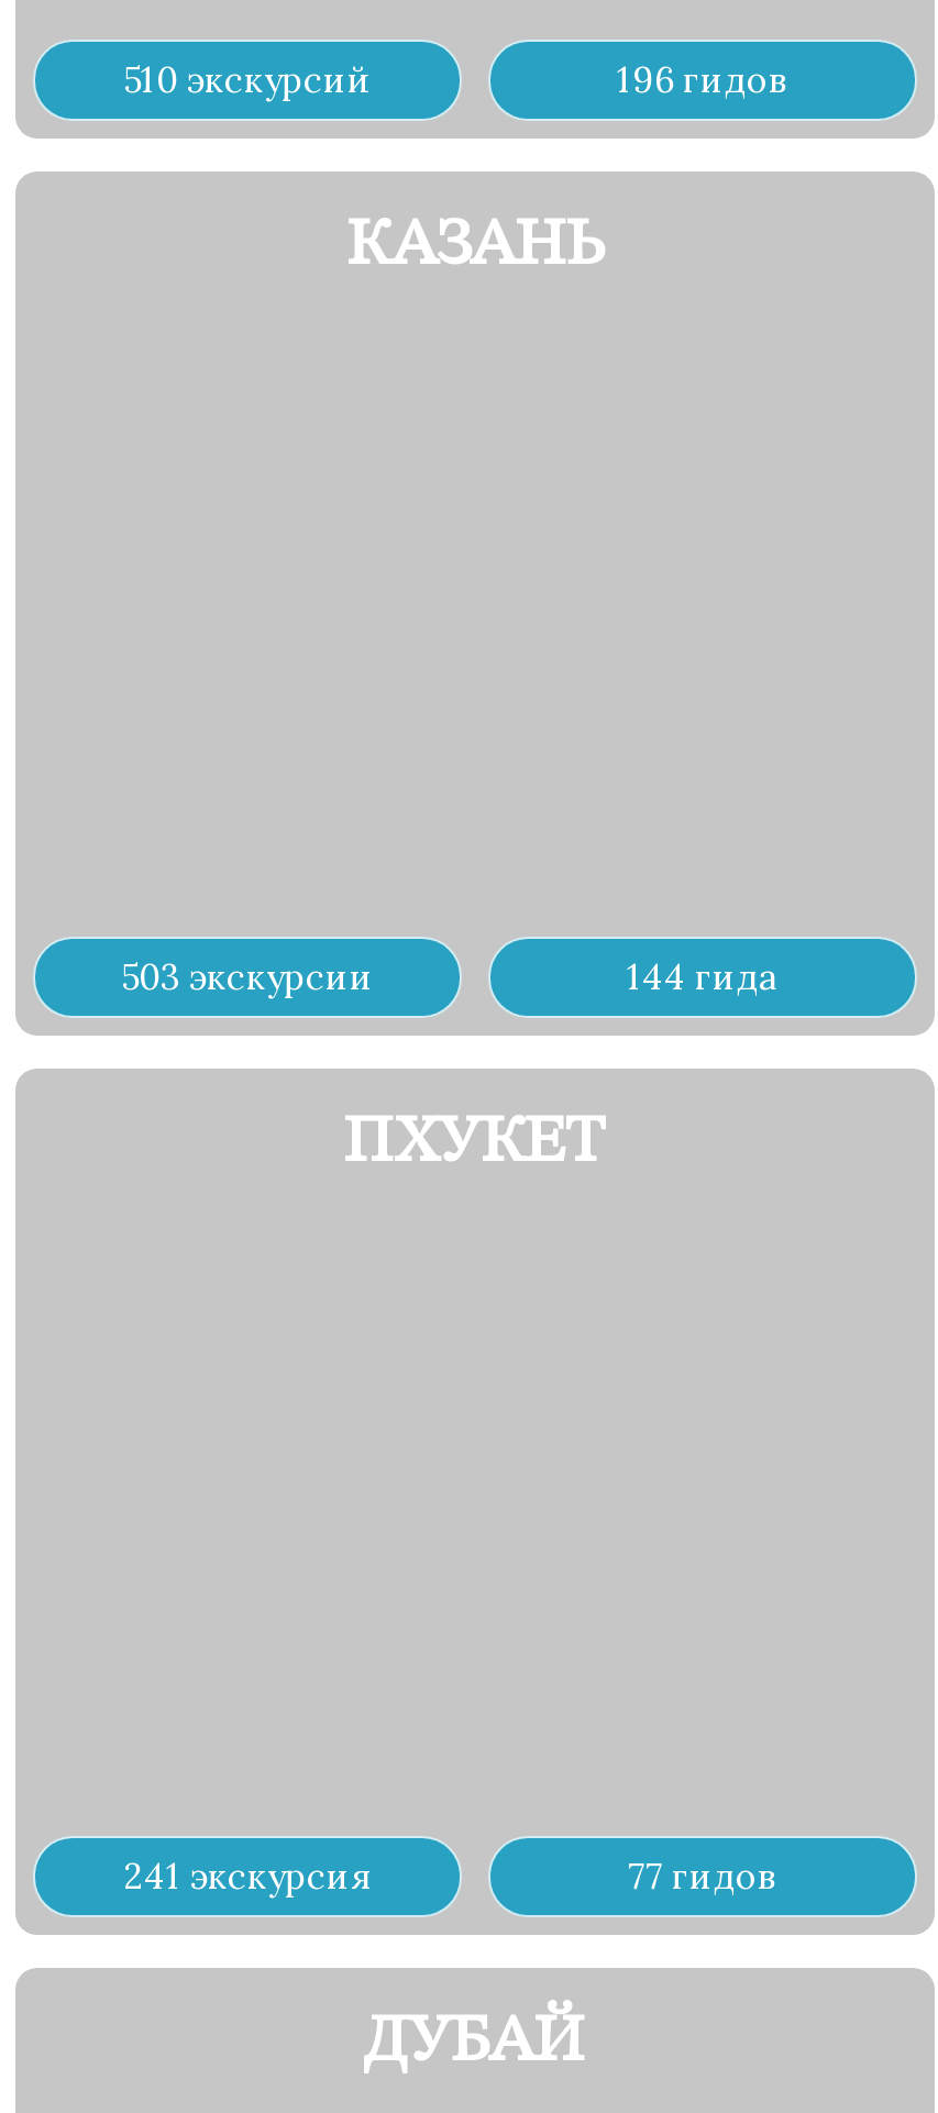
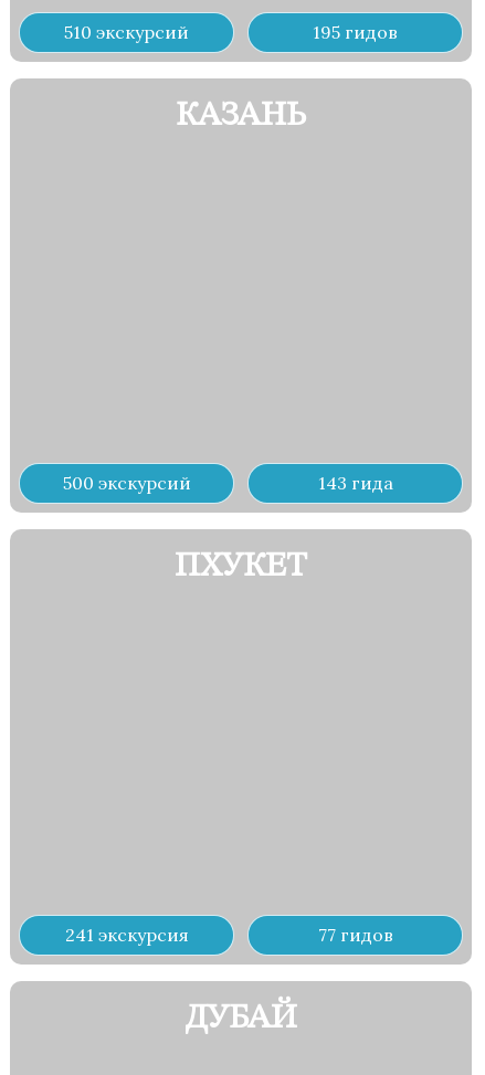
[617,57,788,100] 196 гидов -> [313,21,398,43] 195 гидов
[121,955,779,999] 503 экскурсии | 144 гида -> [62,472,393,494] 500 экскурсий | 143 гида

